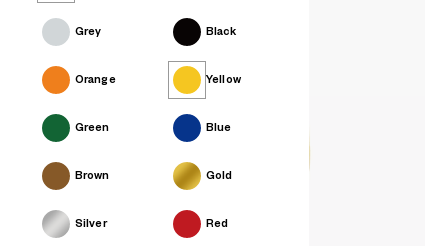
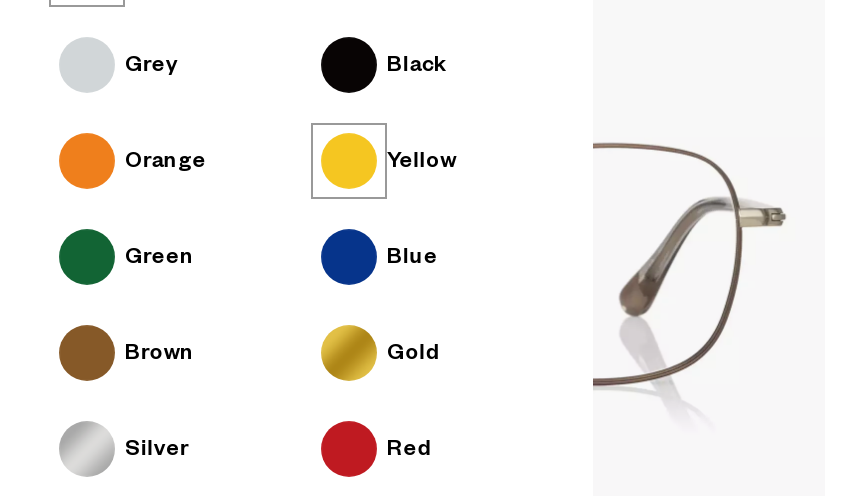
none -> [591,141,787,393] [image]

